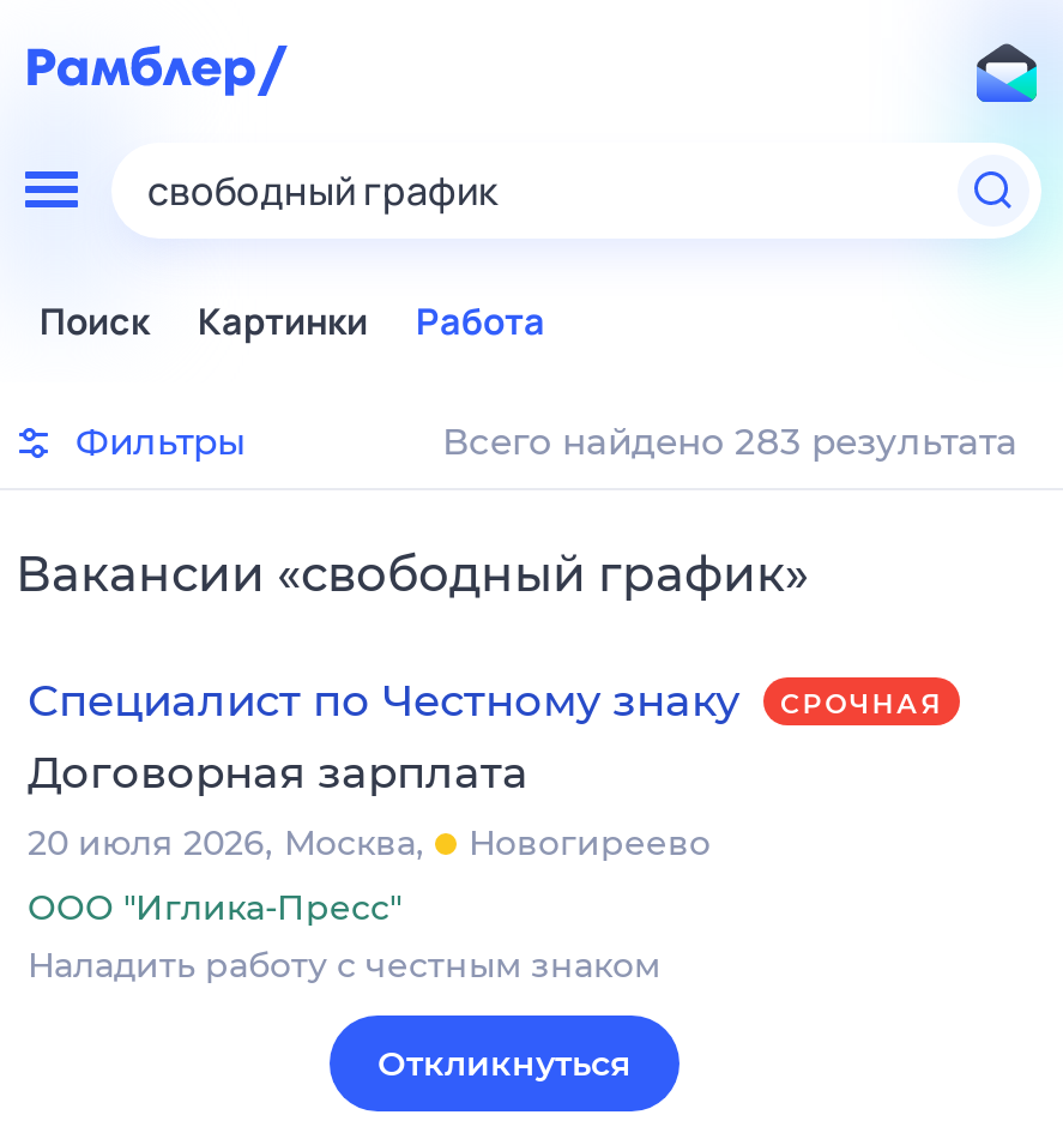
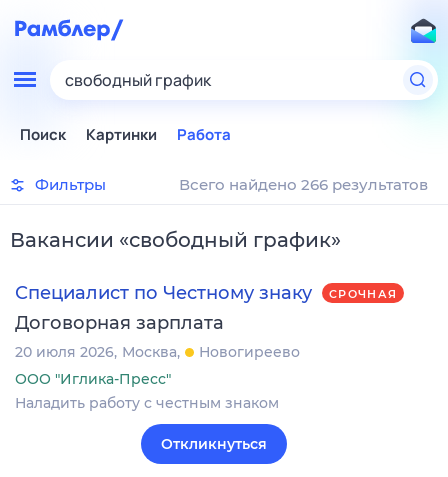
[442,418,1017,464] Всего найдено 283 результата -> [179,175,428,194] Всего найдено 266 результатов

